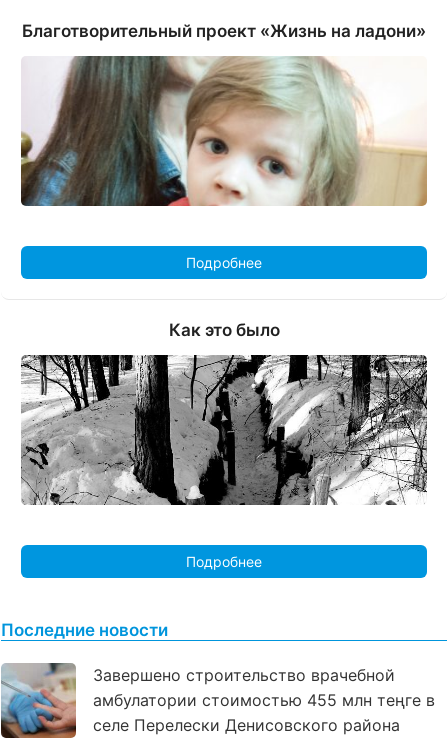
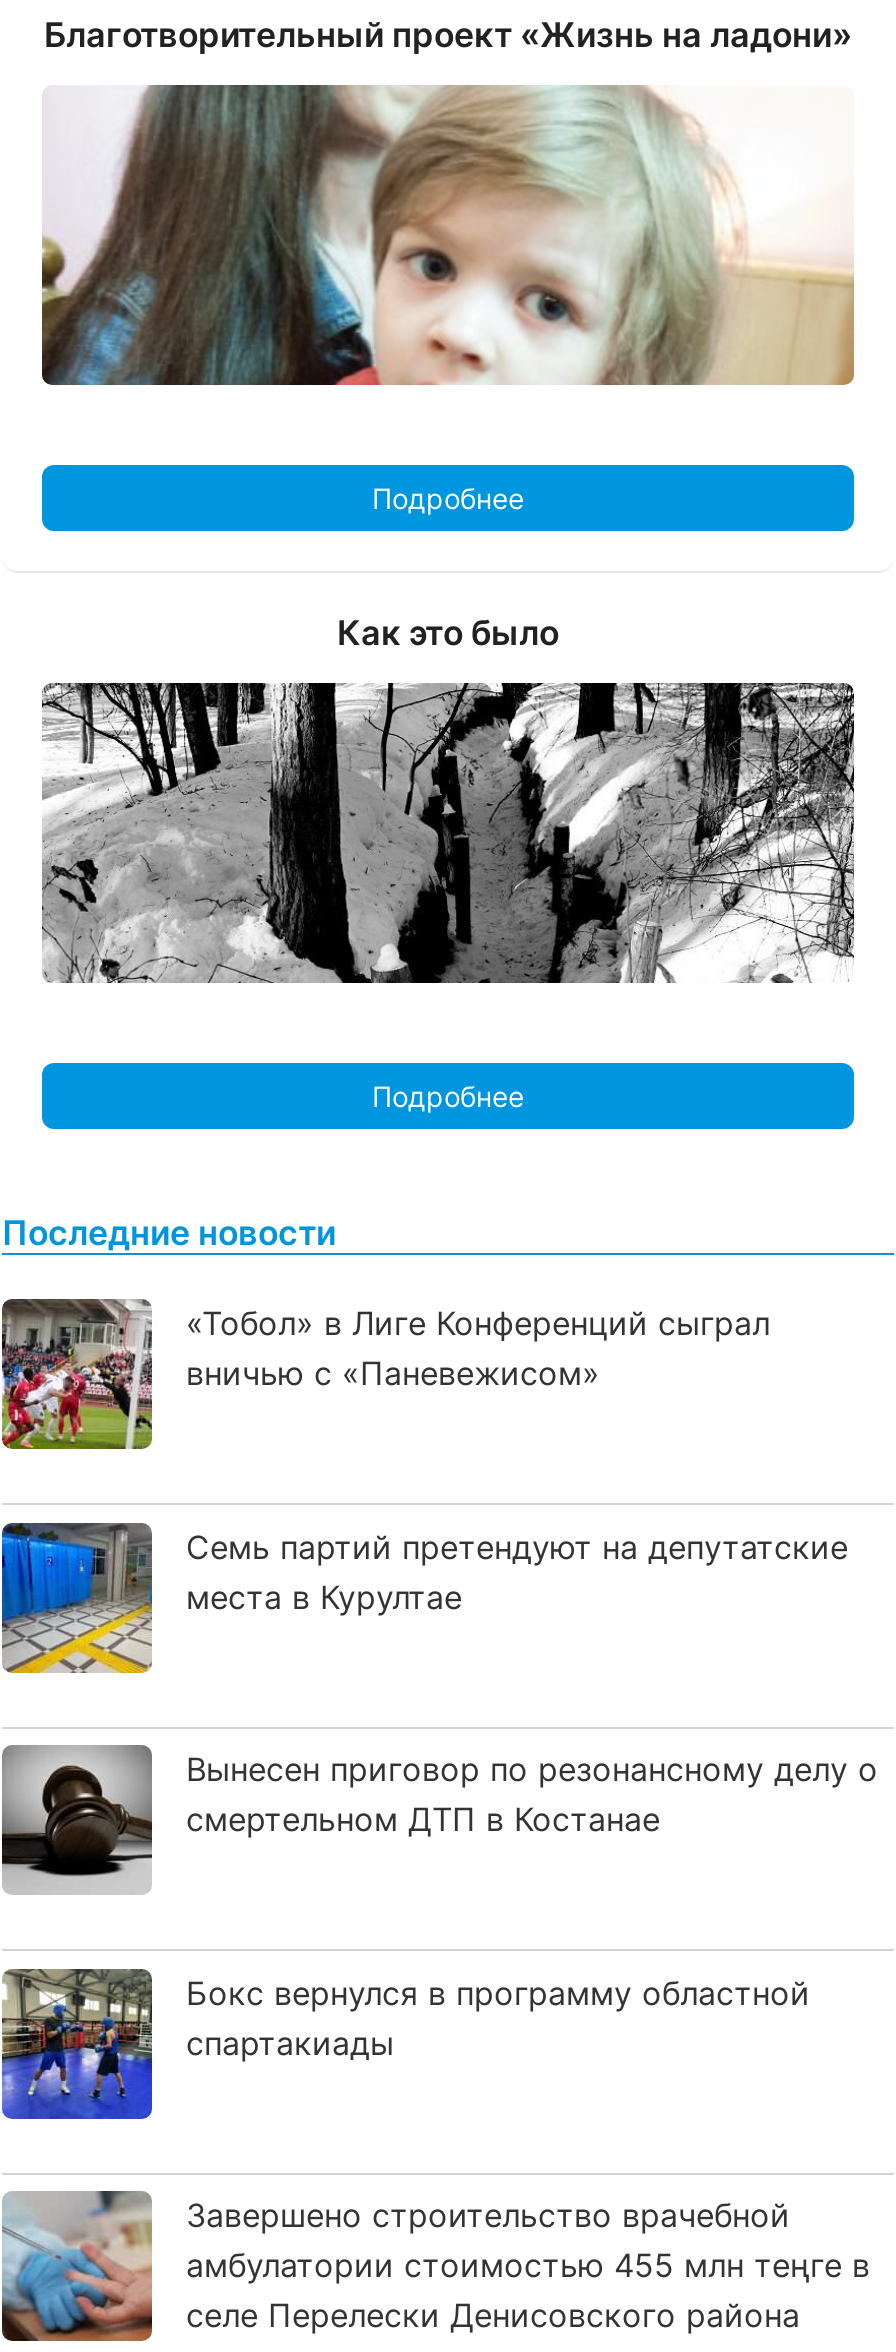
none -> [6,1299,770,1449] [image] | «Тобол» в Лиге Конференций сыграл | вничью с «Паневежисом»
none -> [6,1521,848,1675] [image] | Семь партий претендуют на депутатские | места в Курултае
none -> [6,1743,878,1895] [image] | Вынесен приговор по резонансному делу о | смертельном ДТП в Костанае
none -> [6,1967,810,2121] [image] | Бокс вернулся в программу областной | спартакиады

